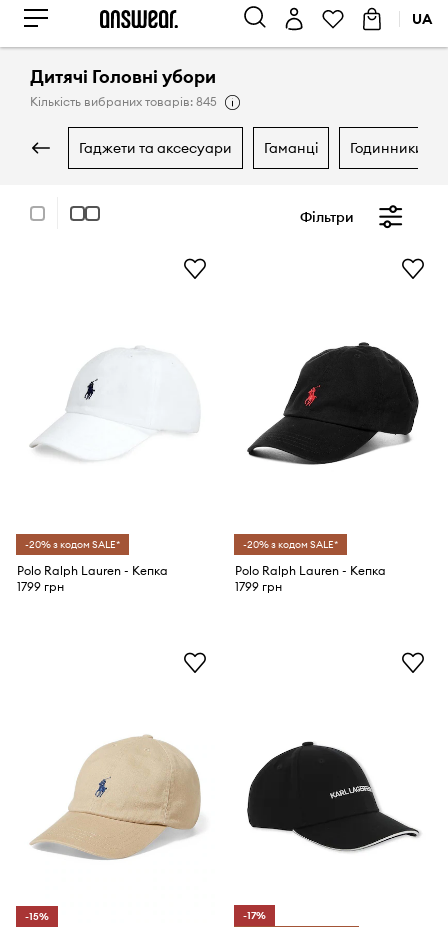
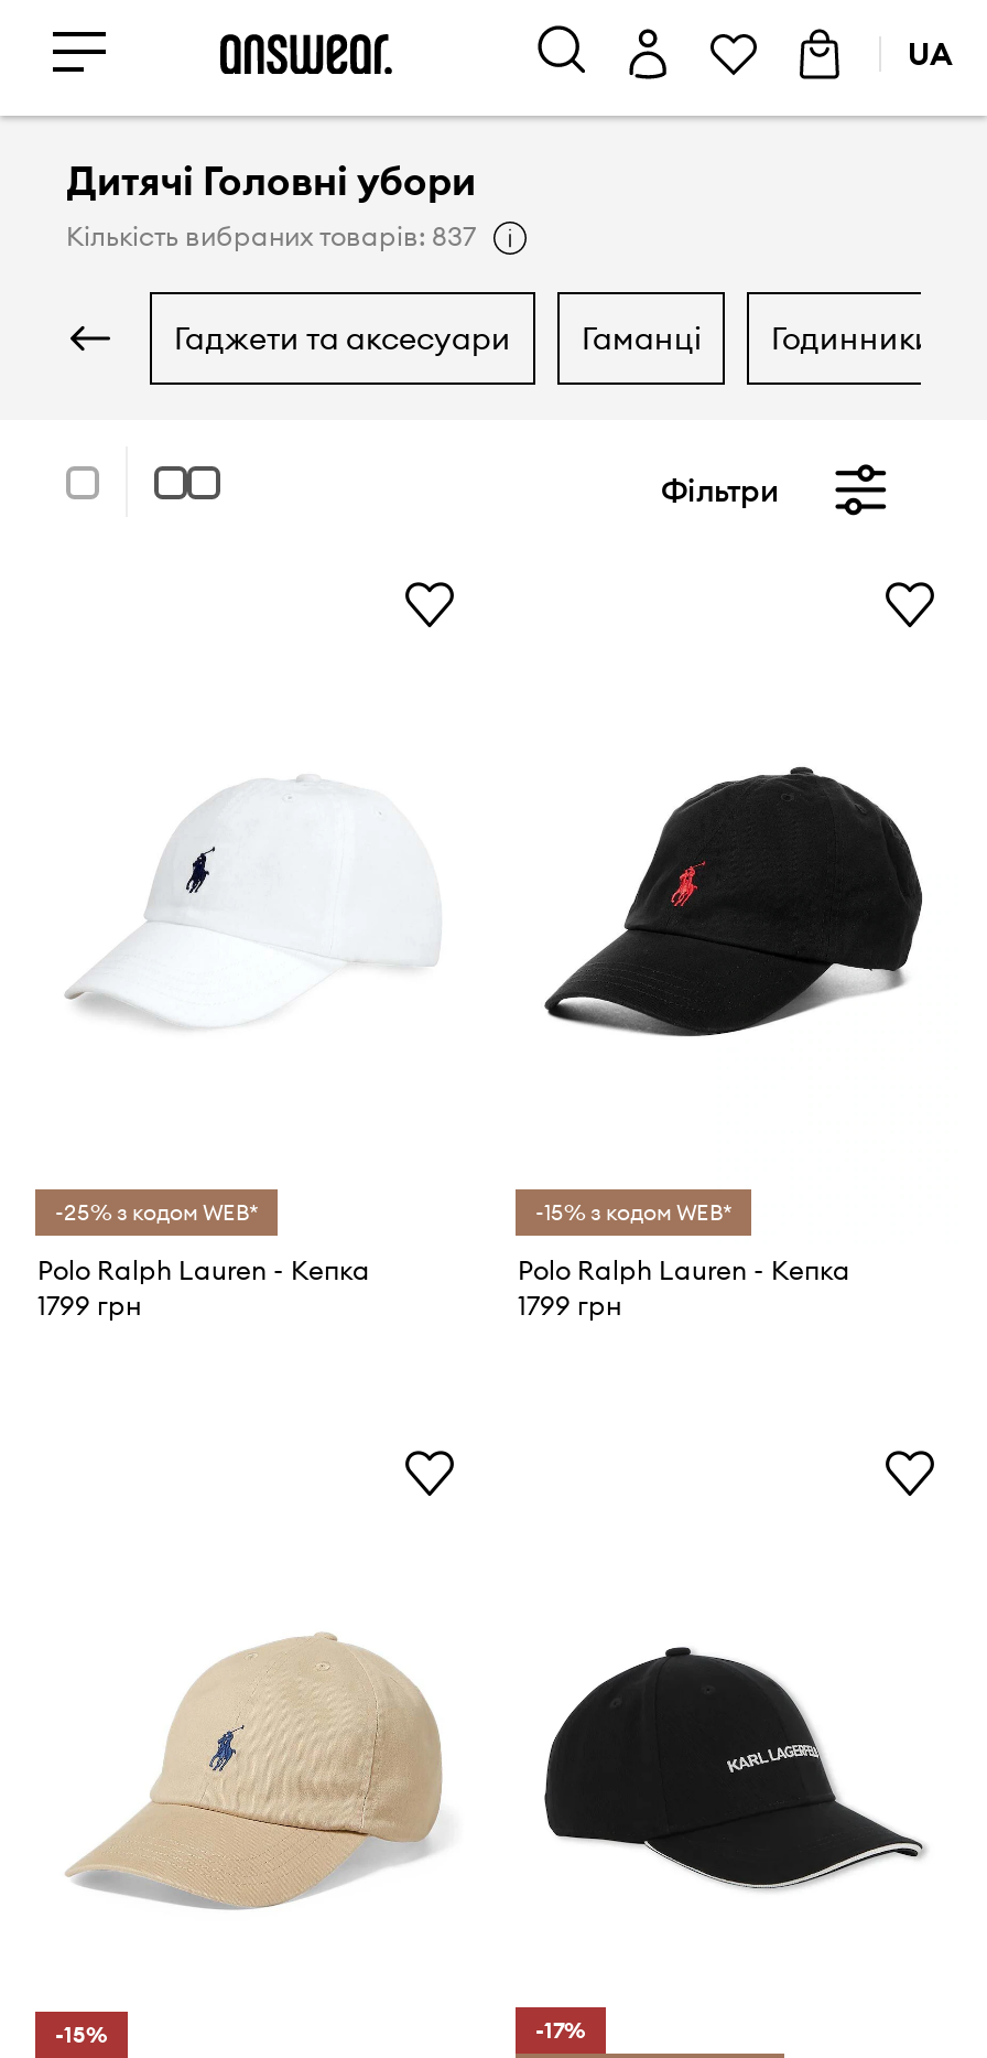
[30,94,217,109] Кількість вибраних товарів: 845 -> [66,219,476,252] Кількість вибраних товарів: 837
[25,537,120,550] -20% з кодом SALE* -> [55,1198,258,1227] -25% з кодом WEB*
[243,537,338,550] -20% з кодом SALE* -> [535,1198,731,1227] -15% з кодом WEB*

